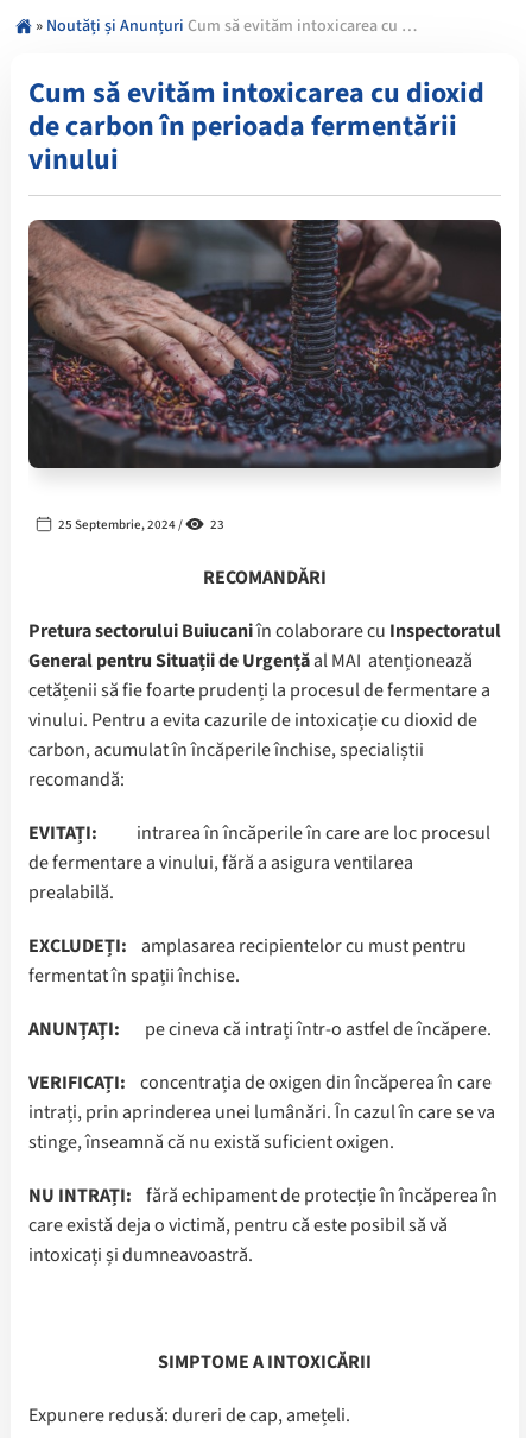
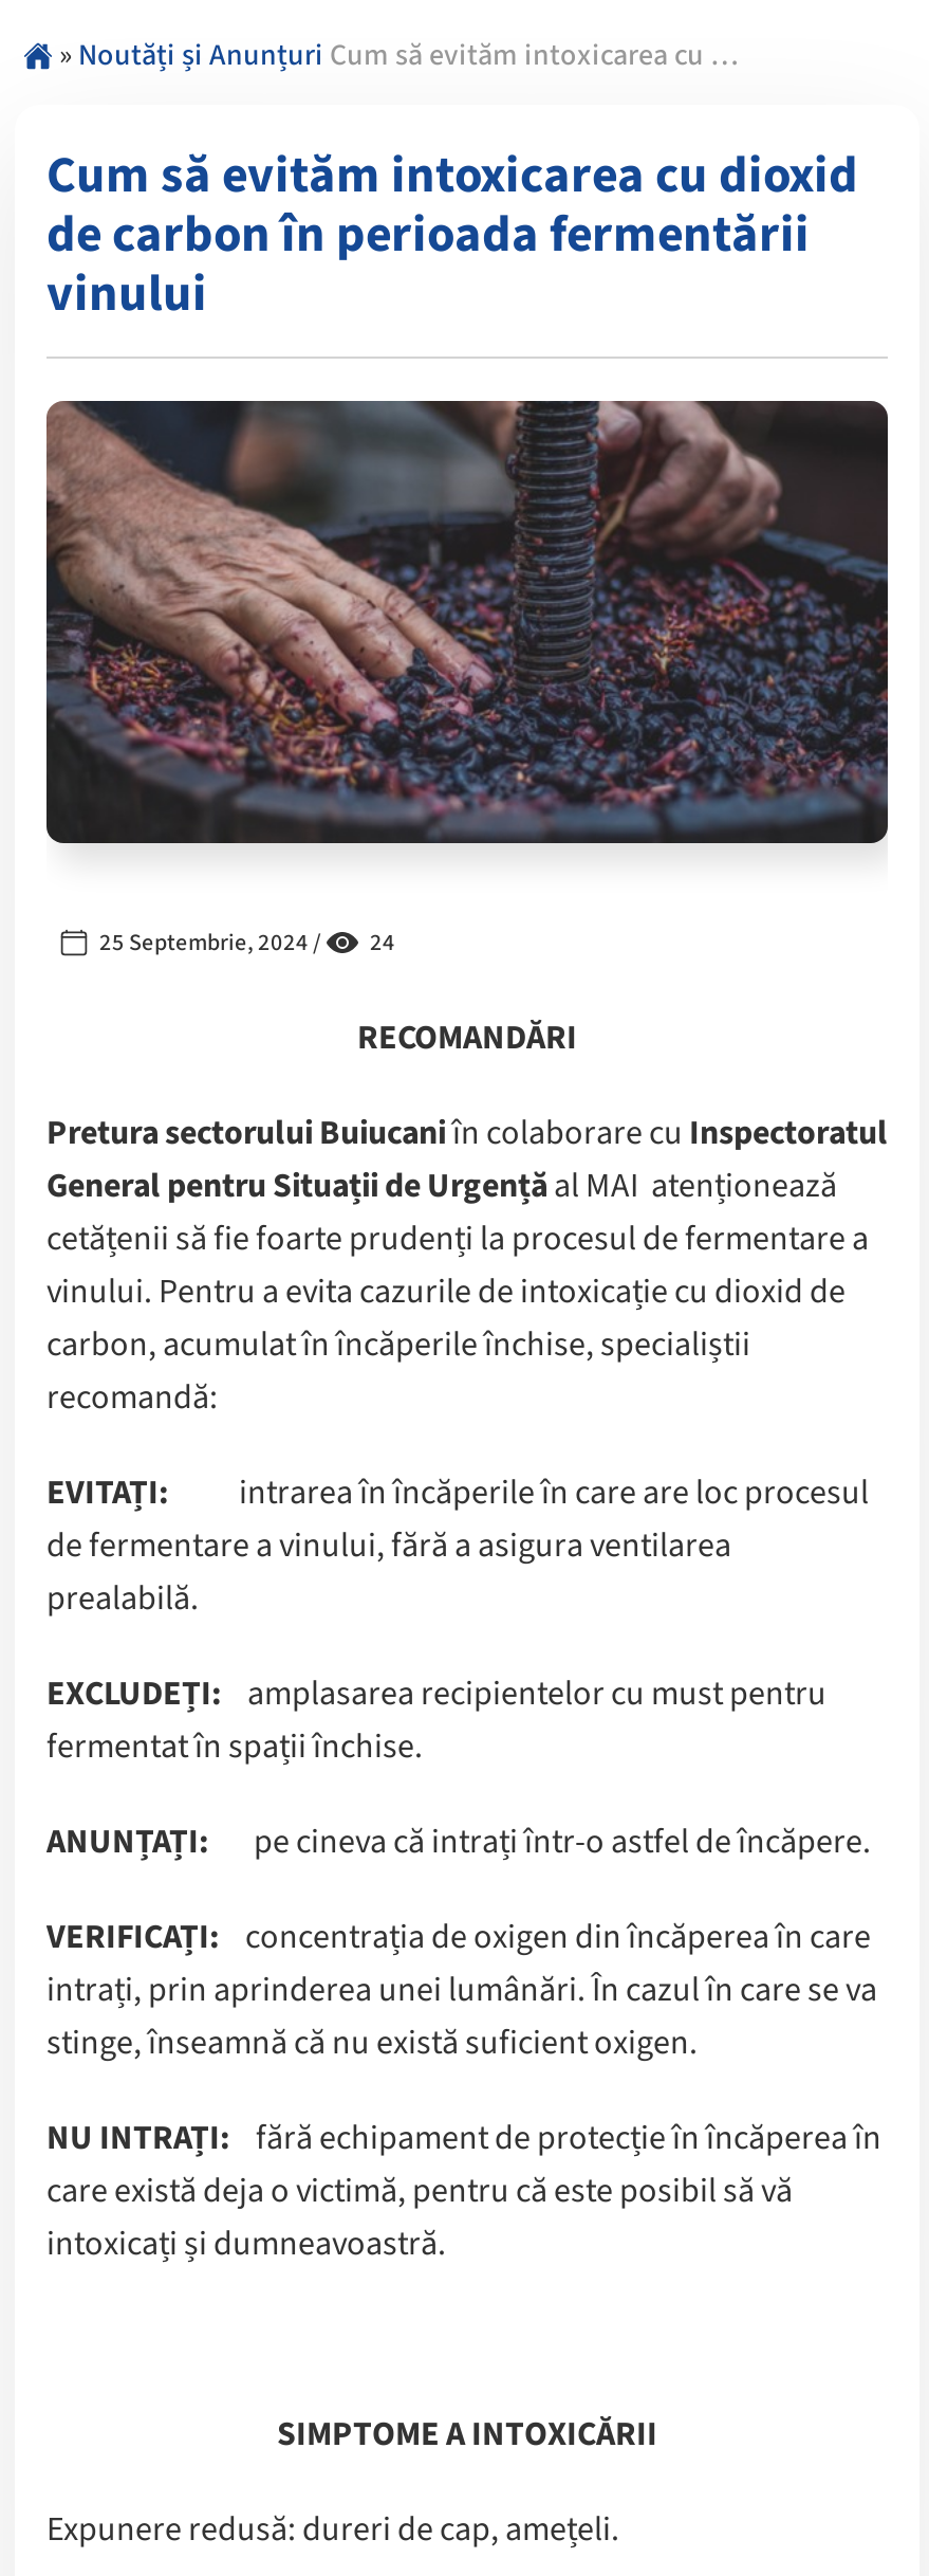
[56,515,224,533] 25 Septembrie, 2024 / 23 -> [95,926,395,958] 25 Septembrie, 2024 / 24

